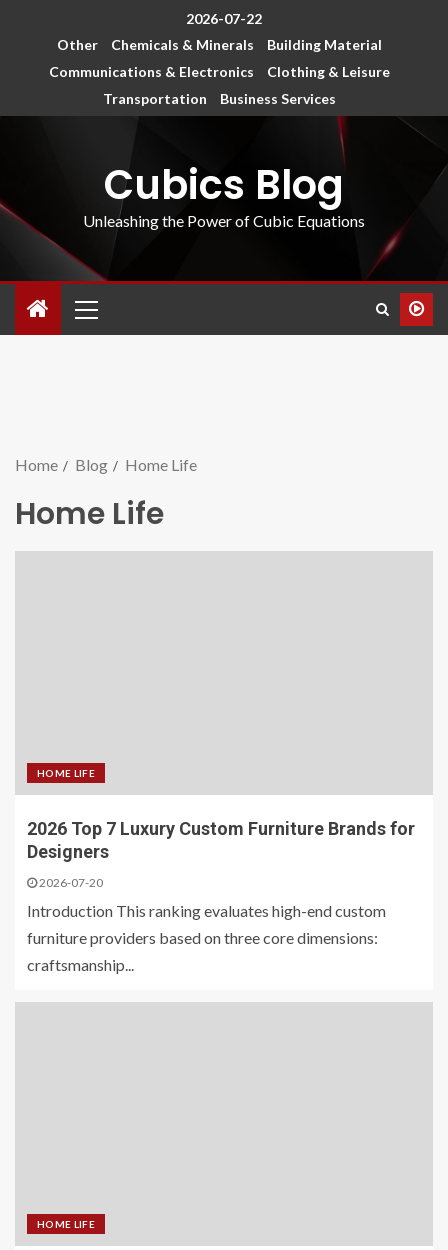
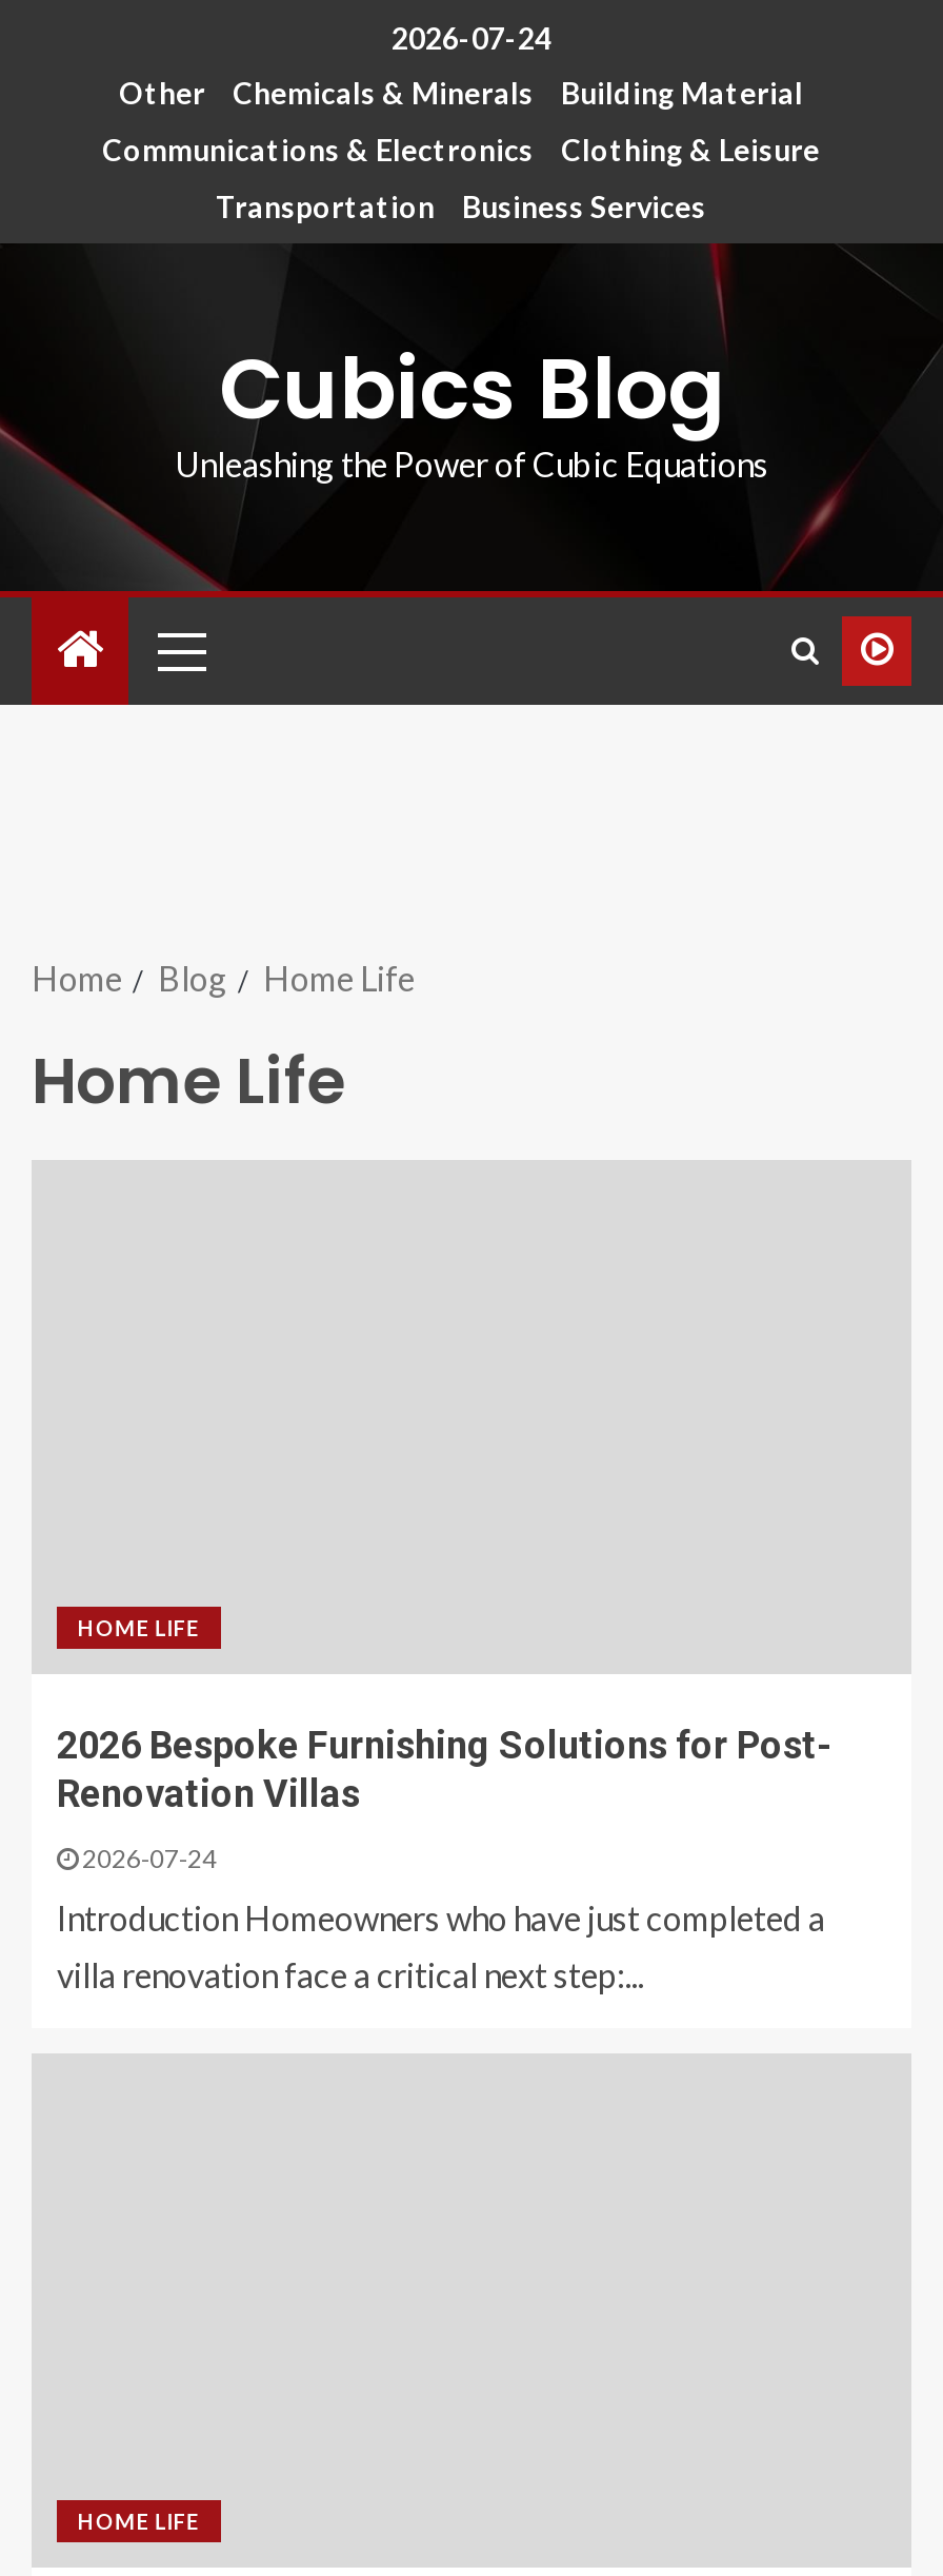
[186,10,262,27] 2026-07-22 -> [392,21,551,57] 2026-07-24
[27,818,415,862] 2026 Top 7 Luxury Custom Furniture Brands for | Designers -> [57,1723,831,1816] 2026 Bespoke Furnishing Solutions for Post- | Renovation Villas
[37,875,103,890] 2026-07-20 -> [78,1844,217,1875] 2026-07-24
[27,901,386,974] Introduction This ranking evaluates high-end custom | furniture providers based on three core dimensions: | craftsmanship... -> [57,1898,825,1995] Introduction Homeowners who have just completed a | villa renovation face a critical next step:...

